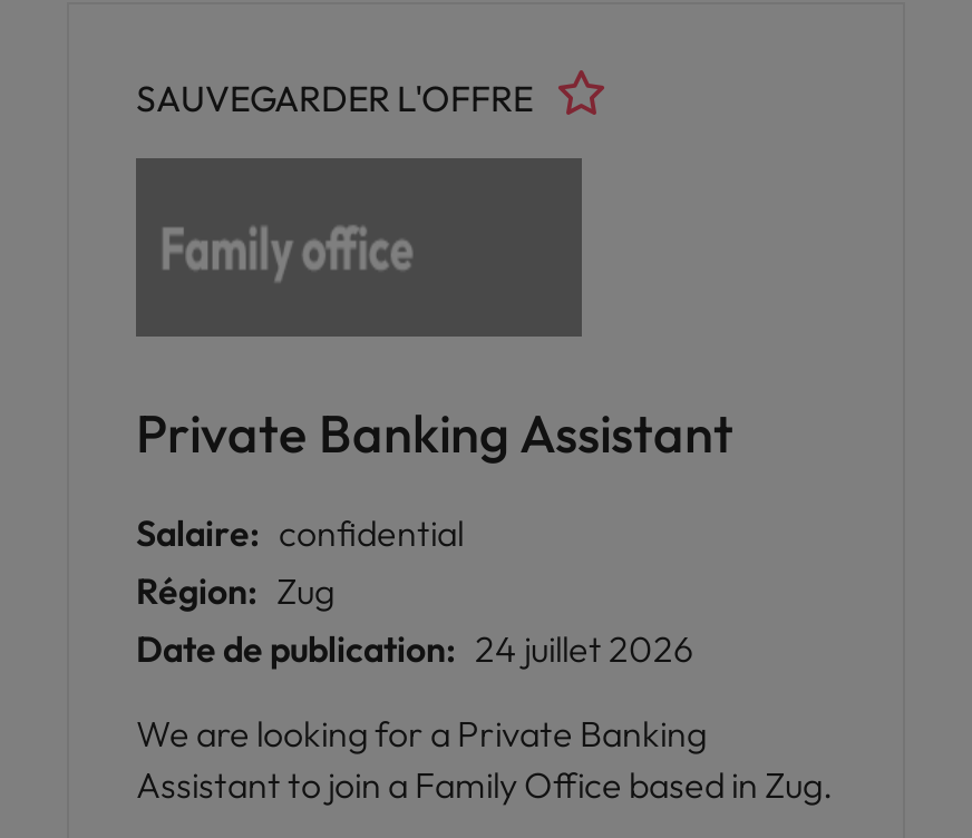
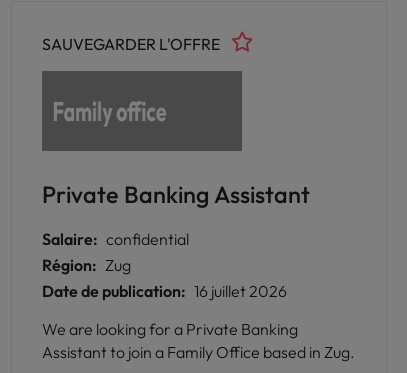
[136,626,693,671] Date de publication: 24 juillet 2026 -> [42,281,287,301] Date de publication: 16 juillet 2026

